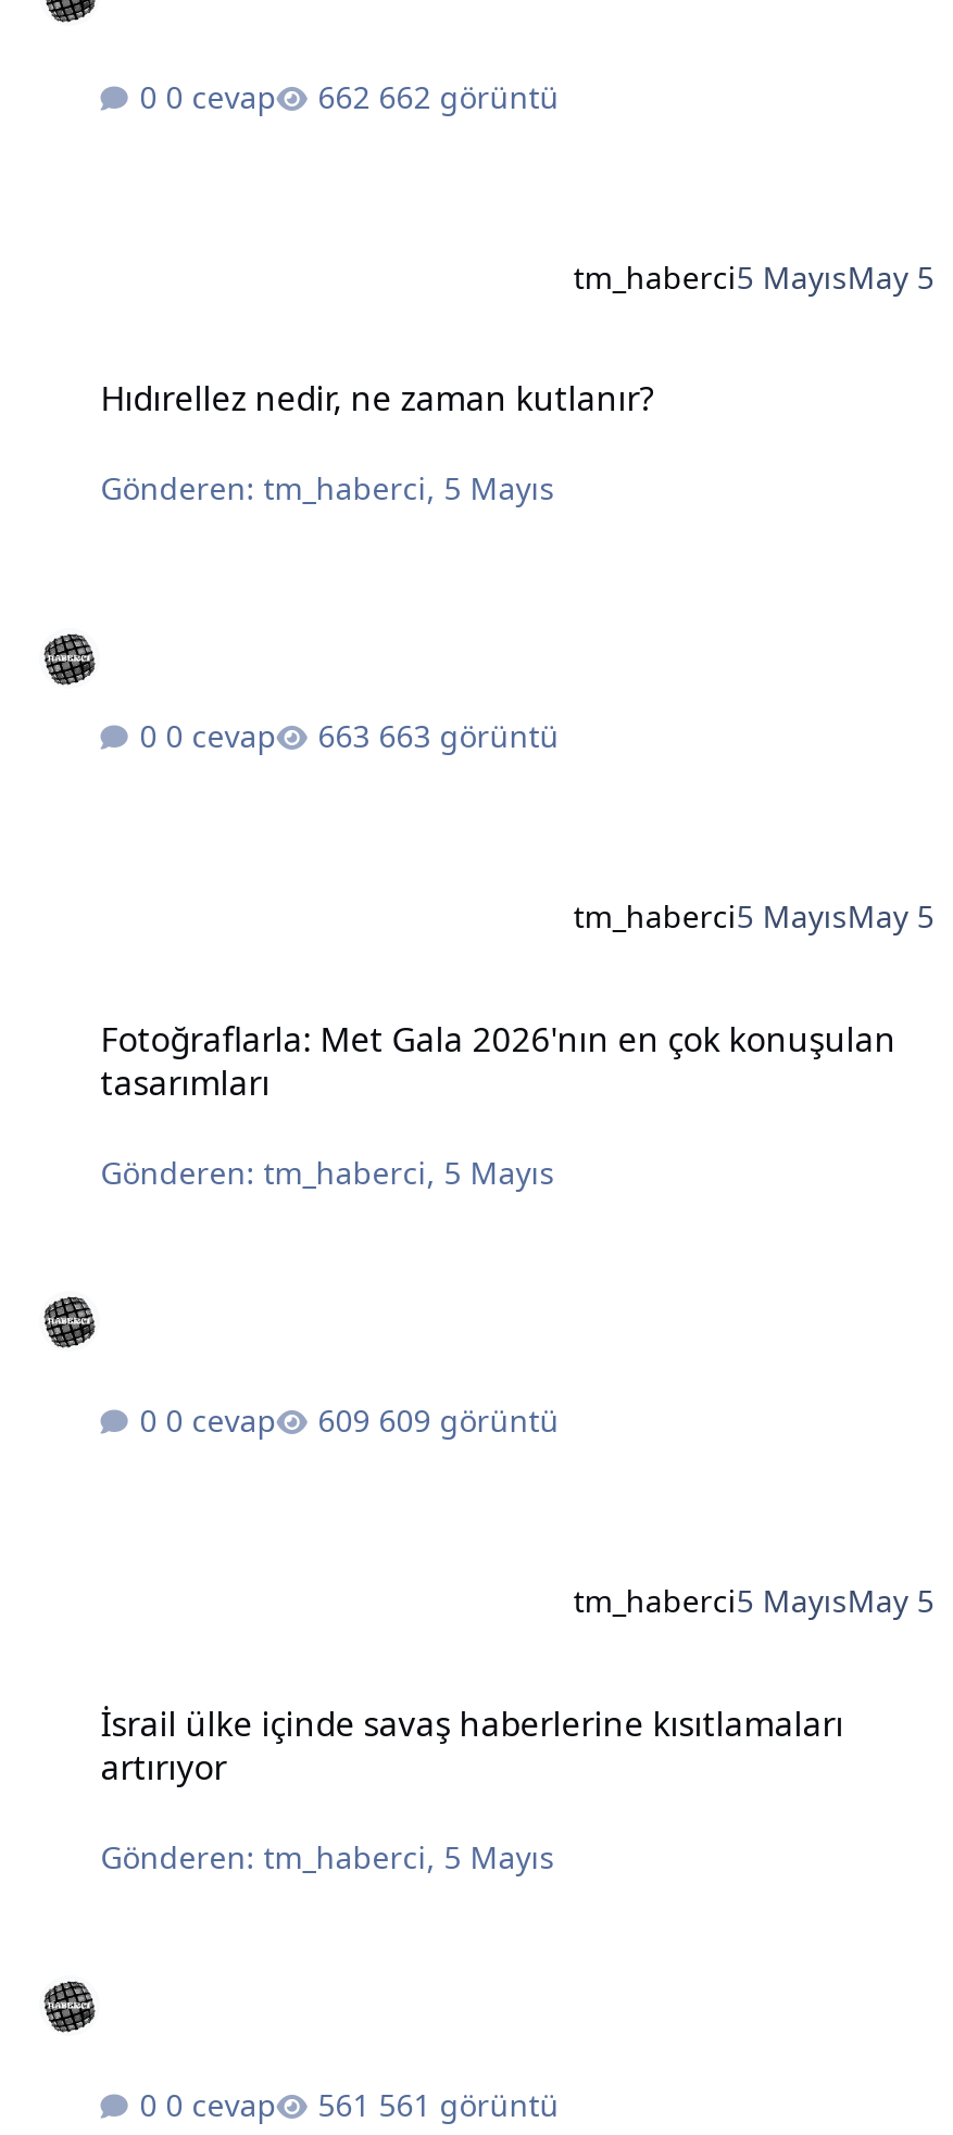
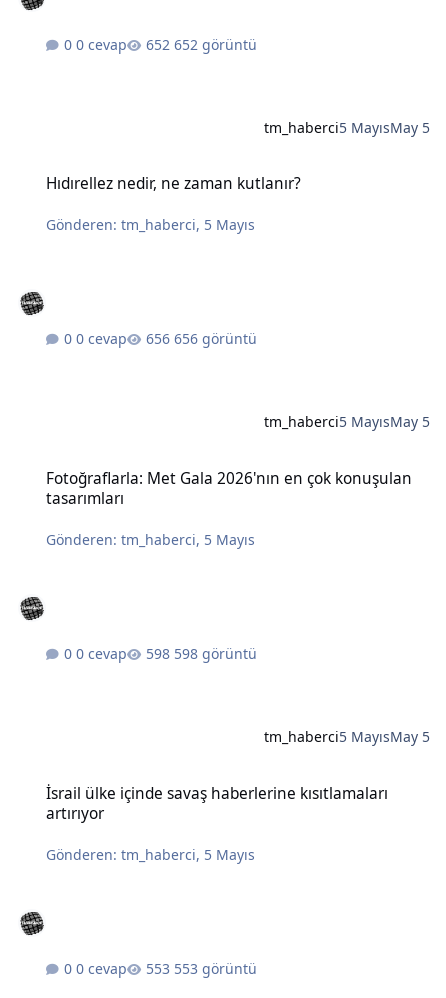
[379,75,559,116] 662 görüntü -> [174,34,257,53] 652 görüntü
[379,716,559,757] 663 görüntü -> [174,329,257,348] 656 görüntü
[379,1400,559,1441] 609 görüntü -> [174,644,257,663] 598 görüntü
[379,2084,559,2126] 561 görüntü -> [174,959,257,978] 553 görüntü

